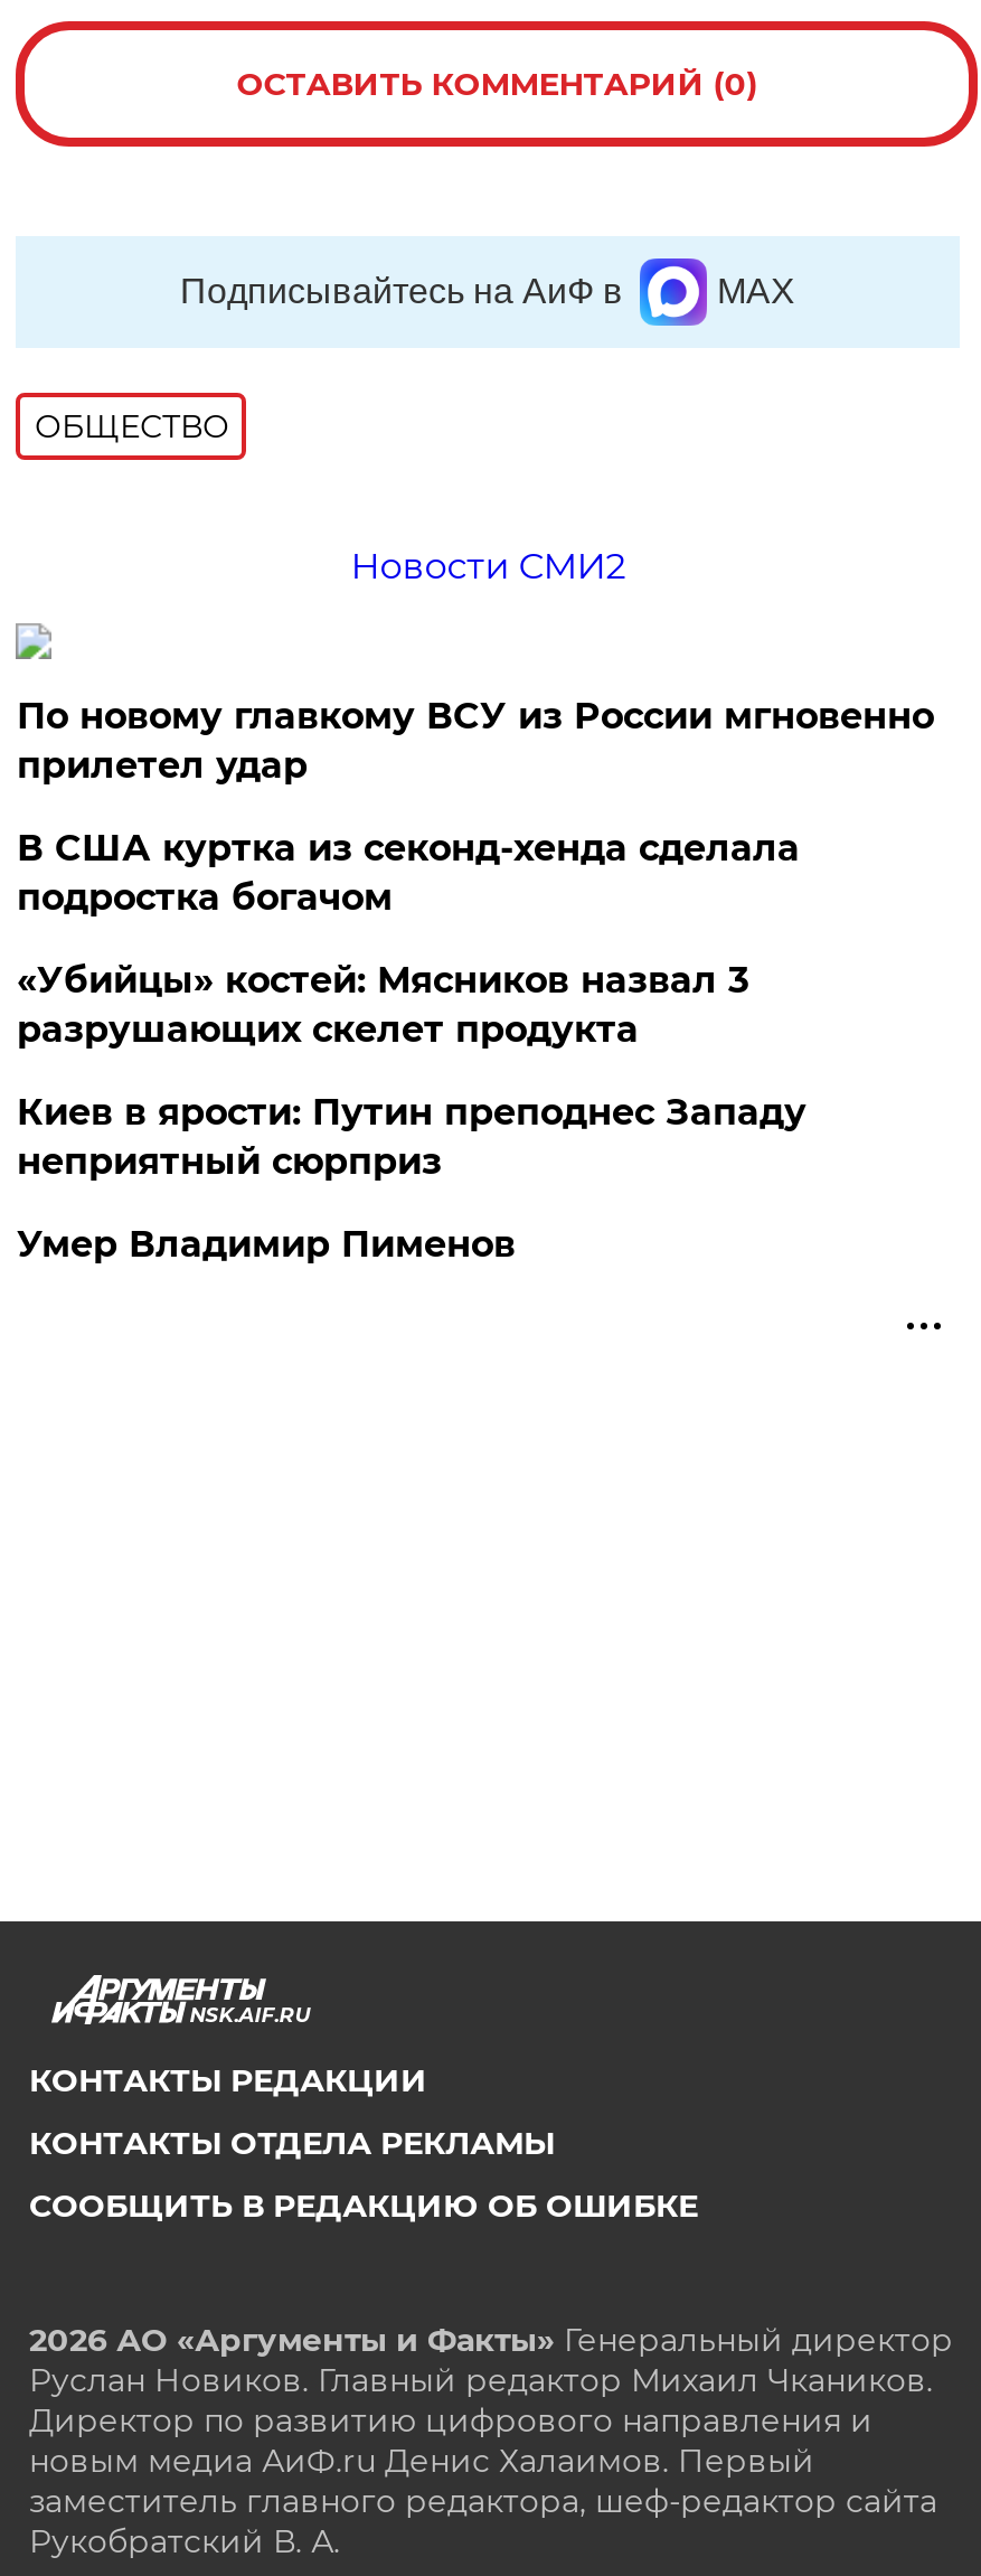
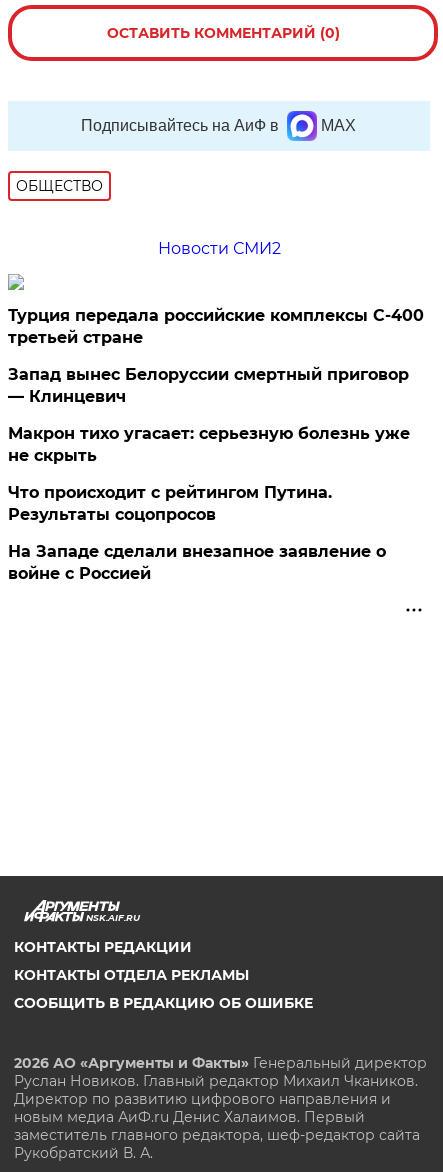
[17,695,934,787] По новому главкому ВСУ из России мгновенно | прилетел удар -> [8,306,424,347] Турция передала российские комплексы С-400 | третьей стране
[17,827,800,919] В США куртка из секонд-хенда сделала | подростка богачом -> [8,365,409,406] Запад вынес Белоруссии смертный приговор | — Клинцевич
[17,959,748,1051] «Убийцы» костей: Мясников назвал 3 | разрушающих скелет продукта -> [8,424,410,465] Макрон тихо угасает: серьезную болезнь уже | не скрыть
[17,1091,806,1183] Киев в ярости: Путин преподнес Западу | неприятный сюрприз -> [8,483,332,524] Что происходит с рейтингом Путина. | Результаты соцопросов
[17,1223,515,1266] Умер Владимир Пименов -> [8,542,386,583] На Западе сделали внезапное заявление о | войне с Россией

